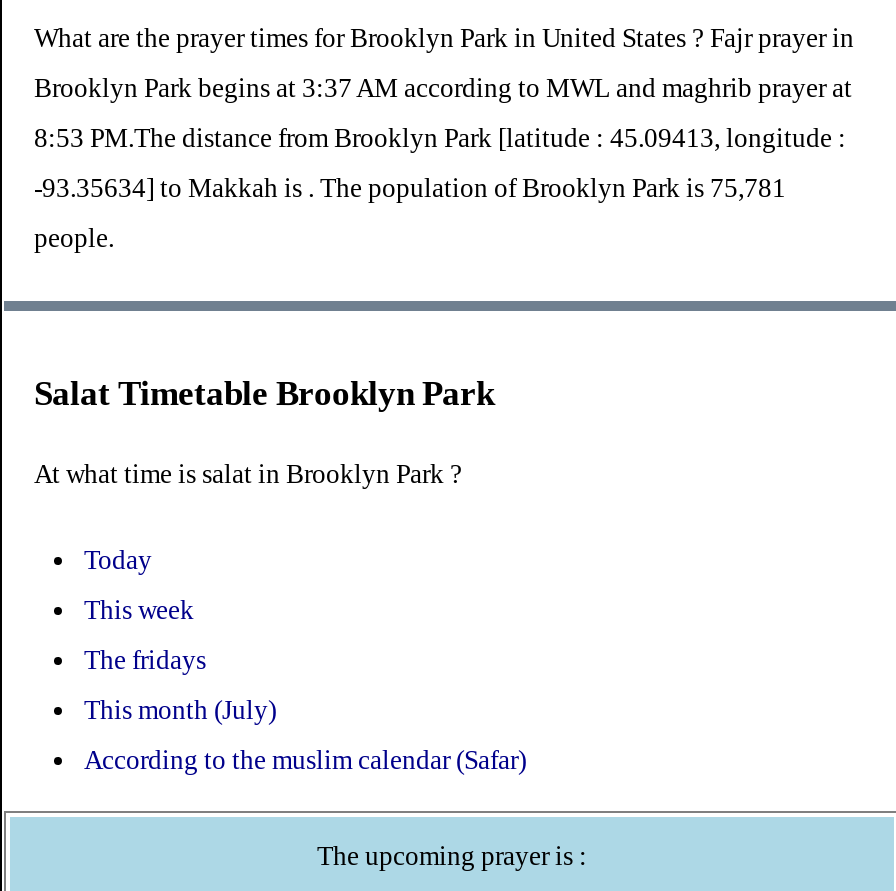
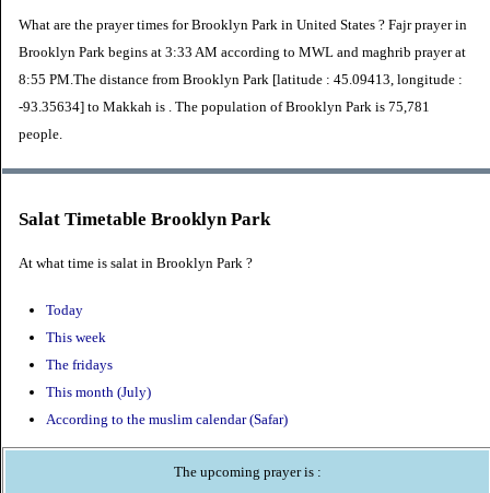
[34,74,852,104] Brooklyn Park begins at 3:37 AM according to MWL and maghrib prayer at -> [19,44,466,61] Brooklyn Park begins at 3:33 AM according to MWL and maghrib prayer at
[34,124,846,154] 8:53 PM.The distance from Brooklyn Park [latitude : 45.09413, longitude : -> [19,72,463,88] 8:55 PM.The distance from Brooklyn Park [latitude : 45.09413, longitude :

